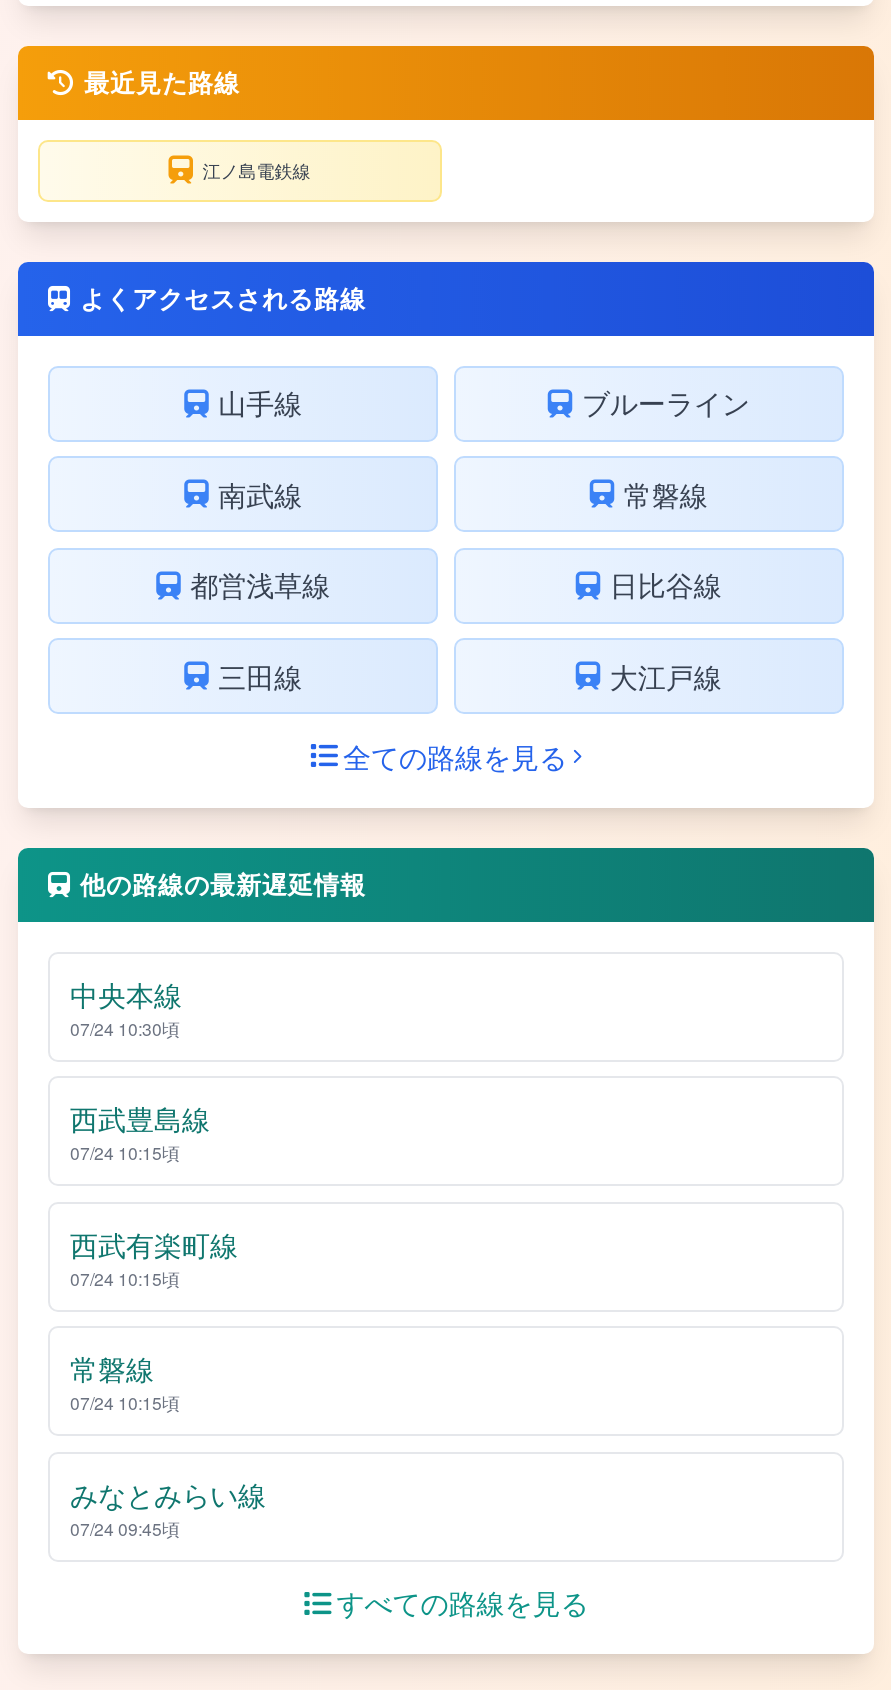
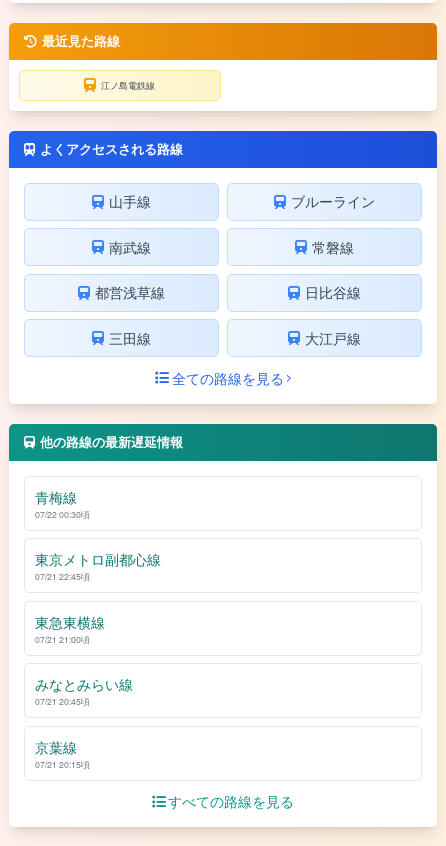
[70,973,238,1414] 中央本線 | 07/24 10:30頃 | 西武豊島線 | 07/24 10:15頃 | 西武有楽町線 | 07/24 10:15頃 | 常磐線 | 07/24 10:15頃 -> [35,486,161,644] 青梅線 | 07/22 00:30頃 | 東京メトロ副都心線 | 07/21 22:45頃 | 東急東横線 | 07/21 21:00頃
moved [70,1473,266,1513] -> [35,674,133,694]: みなとみらい線
[70,1515,180,1539] 07/24 09:45頃 -> [35,695,90,769] 07/21 20:45頃 | 京葉線 | 07/21 20:15頃

